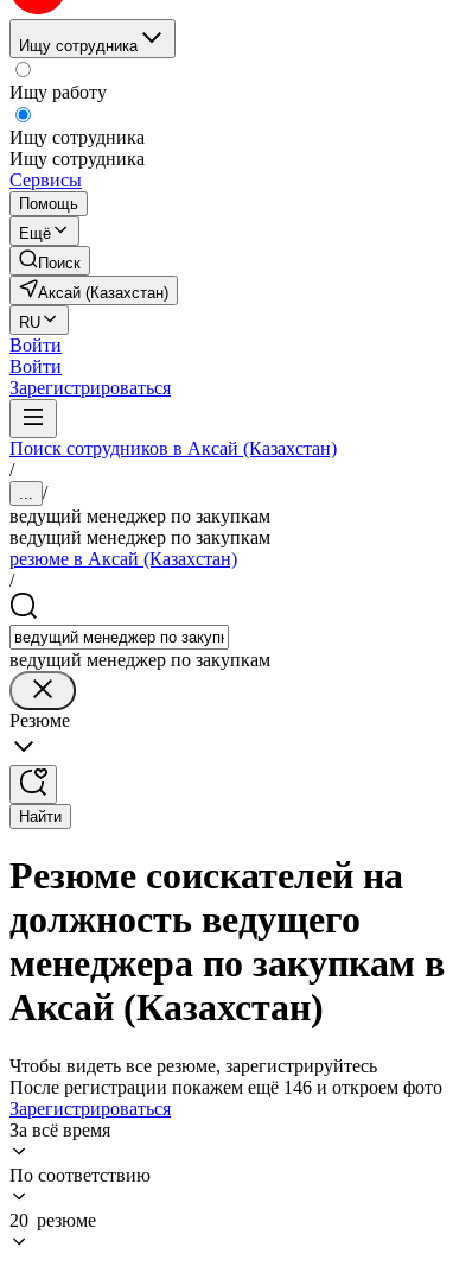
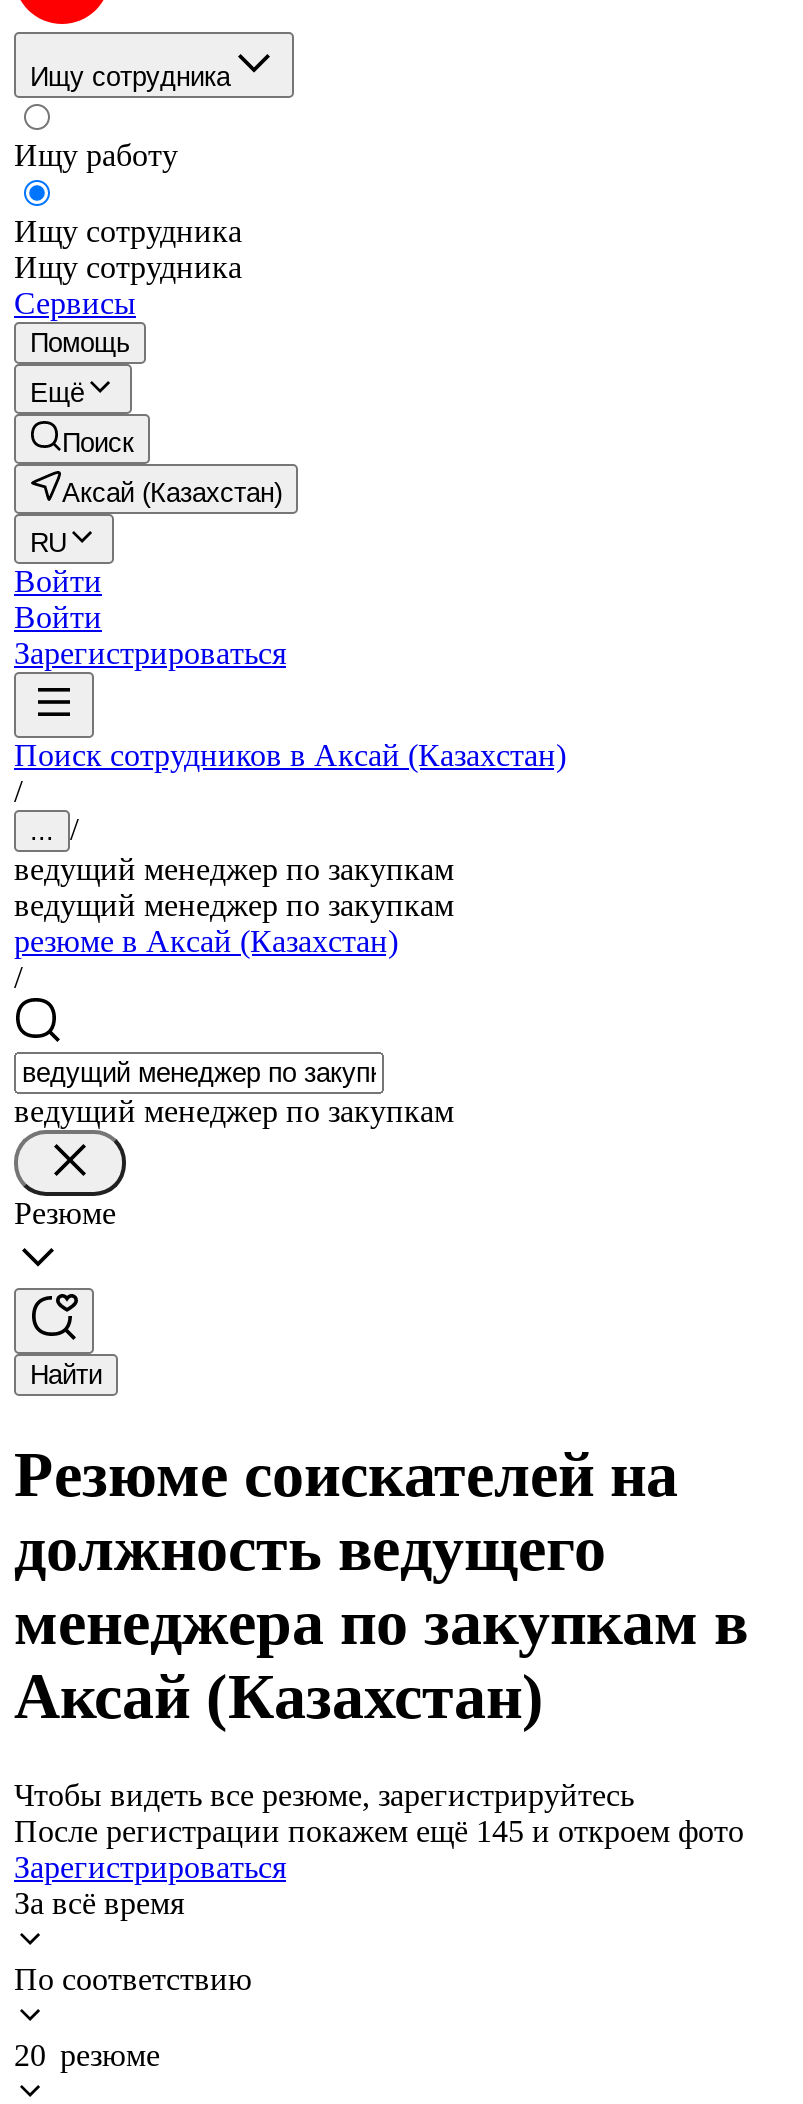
[9,1077,442,1097] После регистрации покажем ещё 146 и откроем фото -> [14,1814,744,1848] После регистрации покажем ещё 145 и откроем фото

